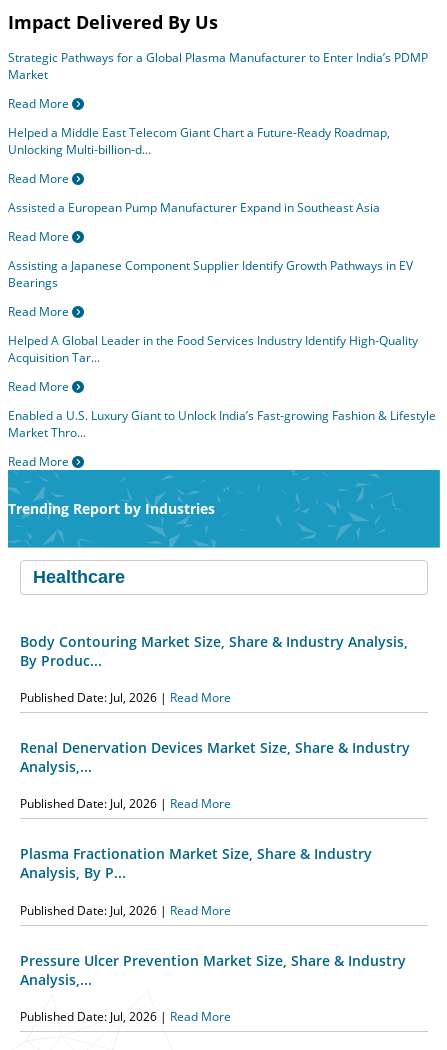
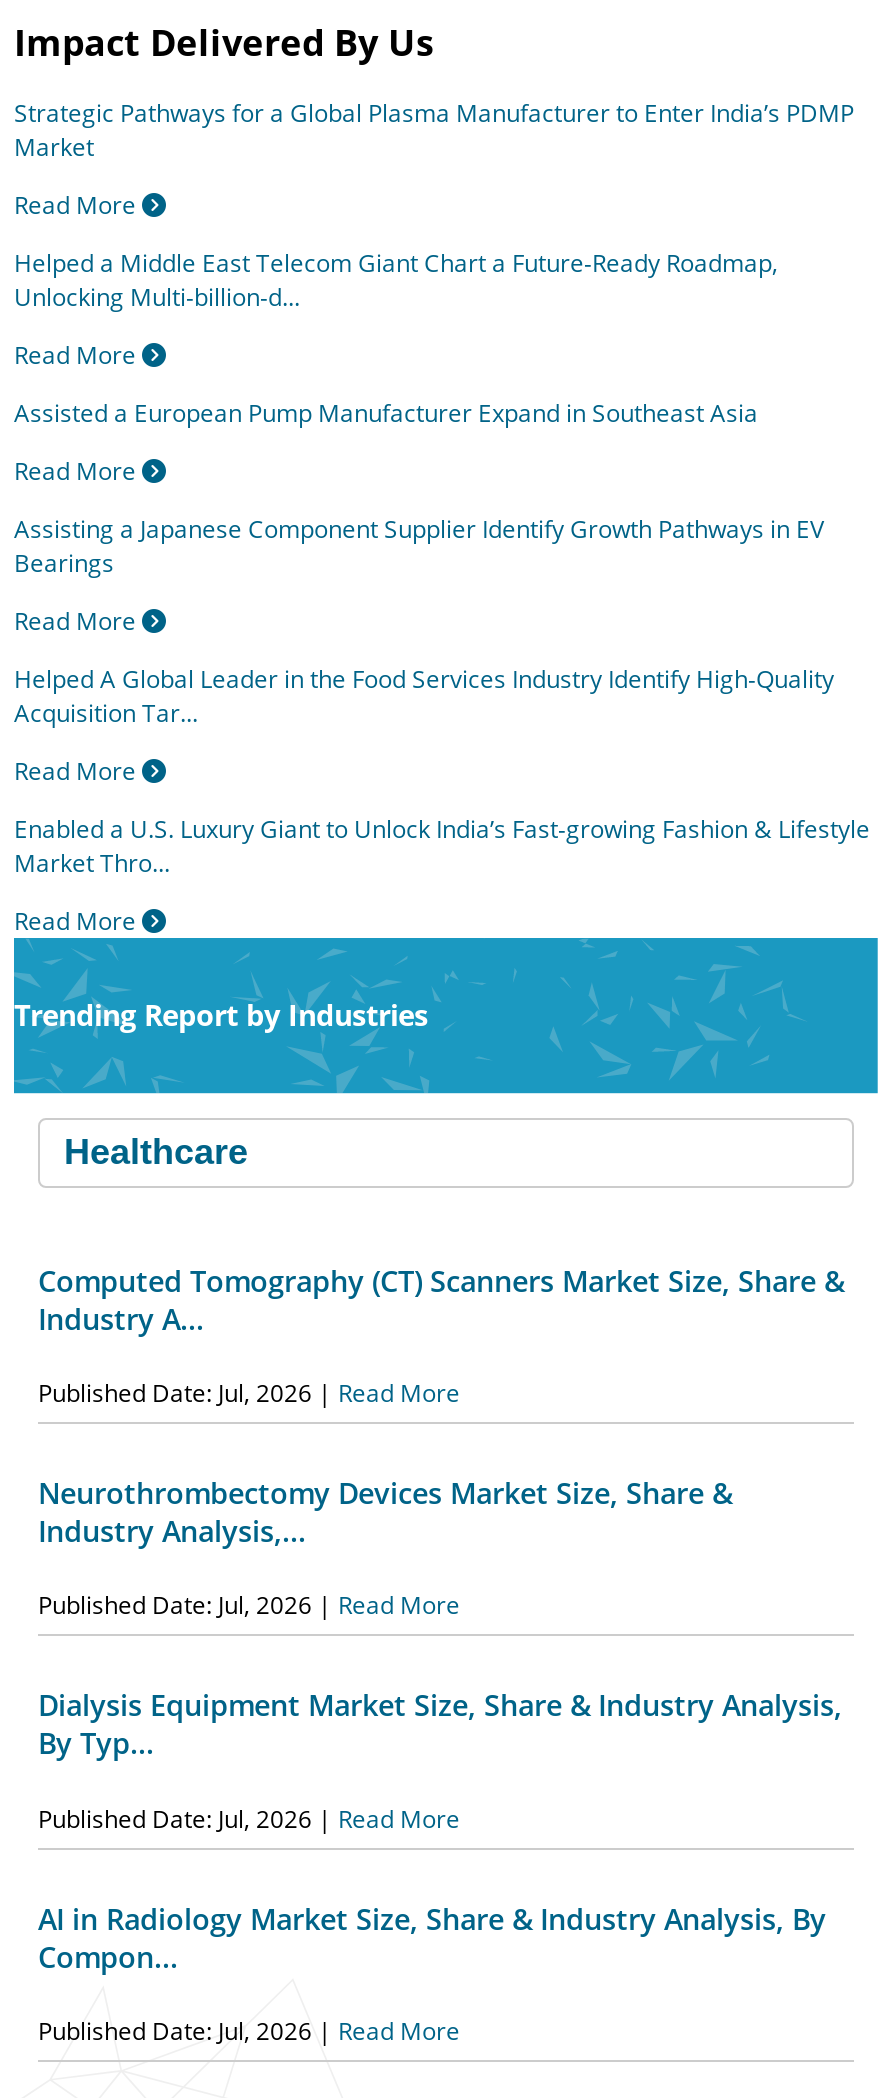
[20,632,408,670] Body Contouring Market Size, Share & Industry Analysis, | By Produc... -> [38,1262,844,1338] Computed Tomography (CT) Scanners Market Size, Share & | Industry A...
[20,738,410,776] Renal Denervation Devices Market Size, Share & Industry | Analysis,... -> [38,1474,732,1550] Neurothrombectomy Devices Market Size, Share & | Industry Analysis,...
[20,844,372,882] Plasma Fractionation Market Size, Share & Industry | Analysis, By P... -> [38,1687,842,1763] Dialysis Equipment Market Size, Share & Industry Analysis, | By Typ...
[20,951,406,989] Pressure Ulcer Prevention Market Size, Share & Industry | Analysis,... -> [38,1899,826,1975] AI in Radiology Market Size, Share & Industry Analysis, By | Compon...

